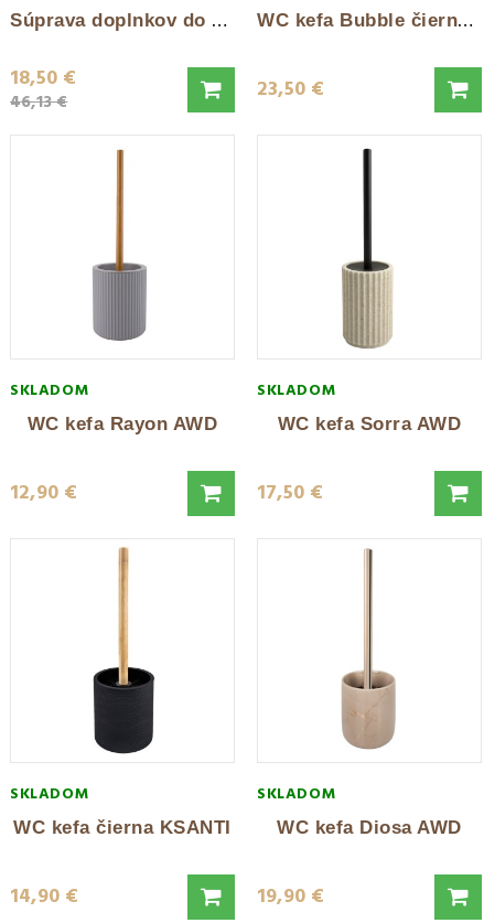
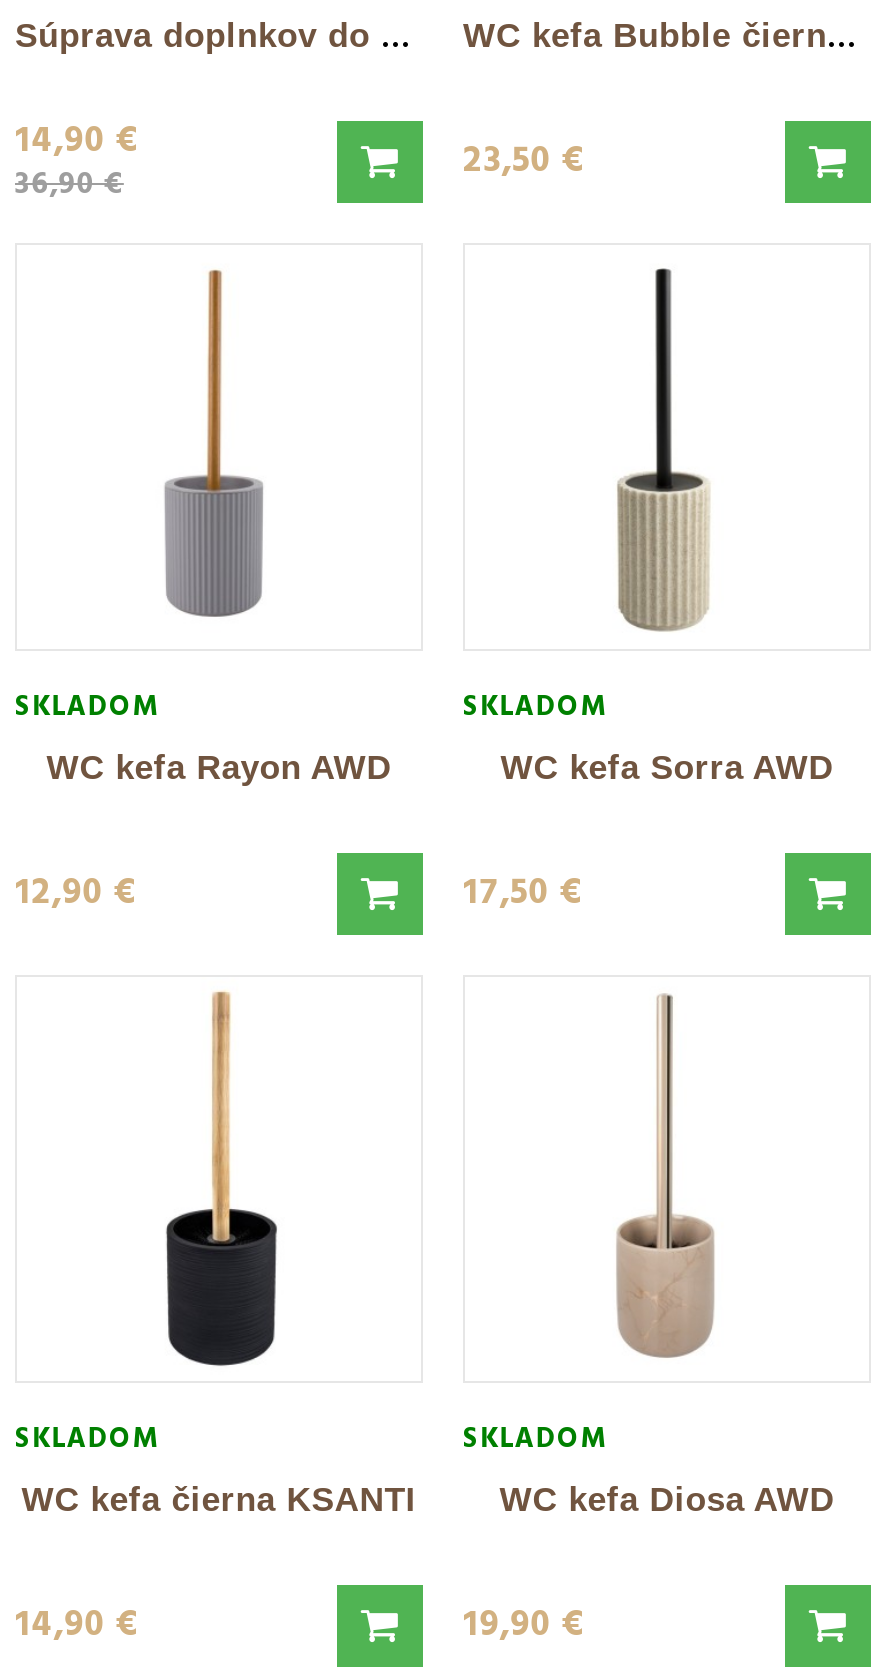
[10,64,77,92] 18,50 € -> [15,116,140,166] 14,90 €
[10,91,68,114] 46,13 € -> [15,164,124,206] 36,90 €

